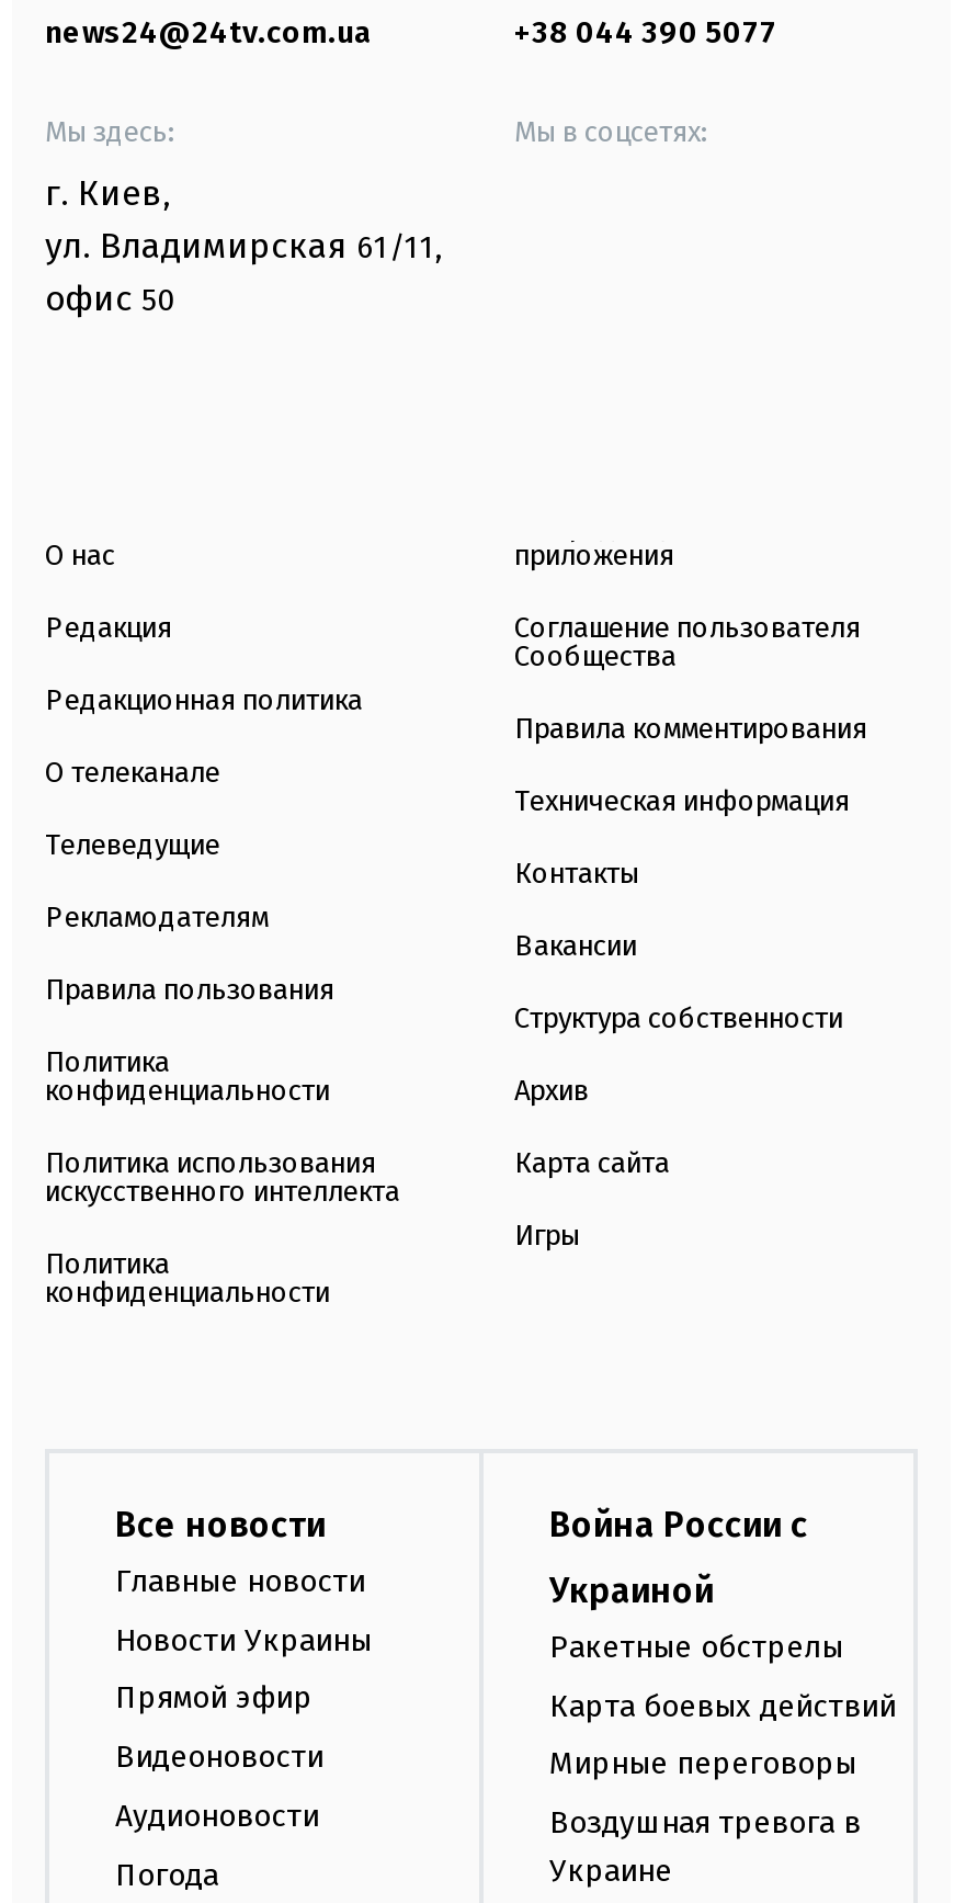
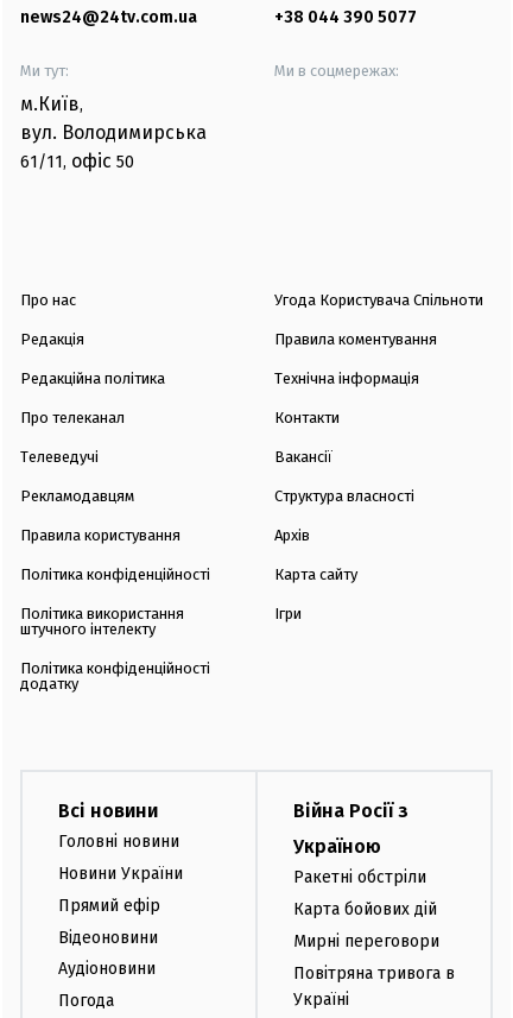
[45,114,442,318] Мы здесь: | г. Киев, | ул. Владимирская 61/11, | офис 50 -> [20,62,207,172] Ми тут: | м.Київ, | вул. Володимирська | 61/11, офіс 50
[514,114,707,147] Мы в соцсетях: -> [274,62,399,80] Ми в соцмережах:
[45,538,400,1308] О нас | Редакция | Редакционная политика | О телеканале | Телеведущие | Рекламодателям | Правила пользования | Политика | конфиденциальности | Политика использования | искусственного интеллекта | Политика | конфиденциальности -> [20,291,210,693] Про нас | Редакція | Редакційна політика | Про телеканал | Телеведучі | Рекламодавцям | Правила користування | Політика конфіденційності | Політика використання | штучного інтелекту | Політика конфіденційності | додатку
[514,538,867,1251] приложения | Соглашение пользователя | Сообщества | Правила комментирования | Техническая информация | Контакты | Вакансии | Структура собственности | Архив | Карта сайта | Игры -> [274,291,483,623] Угода Користувача Спільноти | Правила коментування | Технічна інформація | Контакти | Вакансії | Структура власності | Архів | Карта сайту | Ігри
[115,1503,372,1835] Все новости | Главные новости | Новости Украины | Прямой эфир | Видеоновости | Аудионовости -> [58,800,183,979] Всі новини | Головні новини | Новини України | Прямий ефір | Відеоновини | Аудіоновини
[549,1503,808,1545] Война России с -> [293,800,408,822] Війна Росії з
[549,1569,843,1665] Украиной | Ракетные обстрелы -> [293,835,426,887] Україною | Ракетні обстріли
[549,1687,896,1724] Карта боевых действий -> [293,899,437,919] Карта бойових дій
[549,1745,856,1783] Мирные переговоры -> [293,931,439,951] Мирні переговори
[549,1804,861,1890] Воздушная тревога в | Украине -> [293,963,455,1009] Повітряна тривога в | Україні

